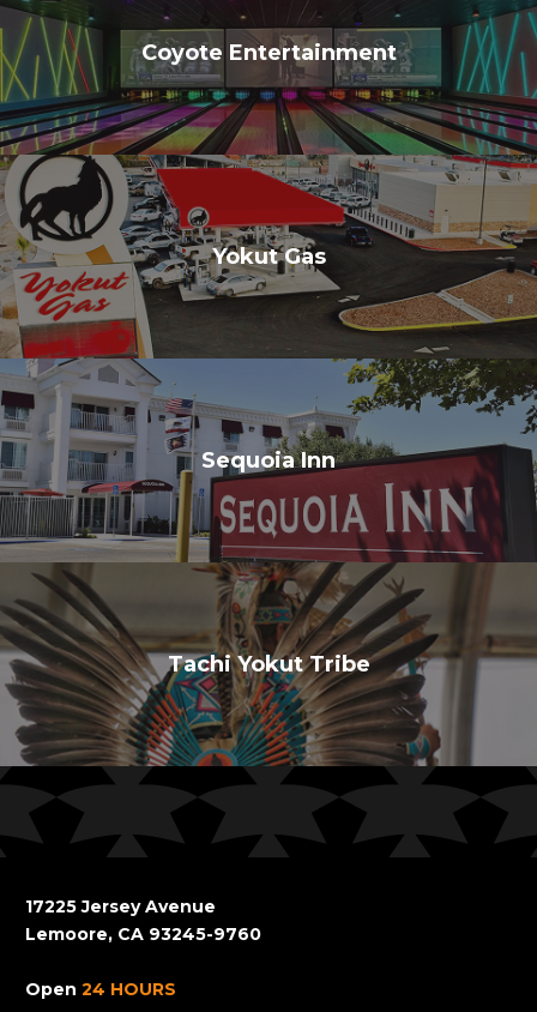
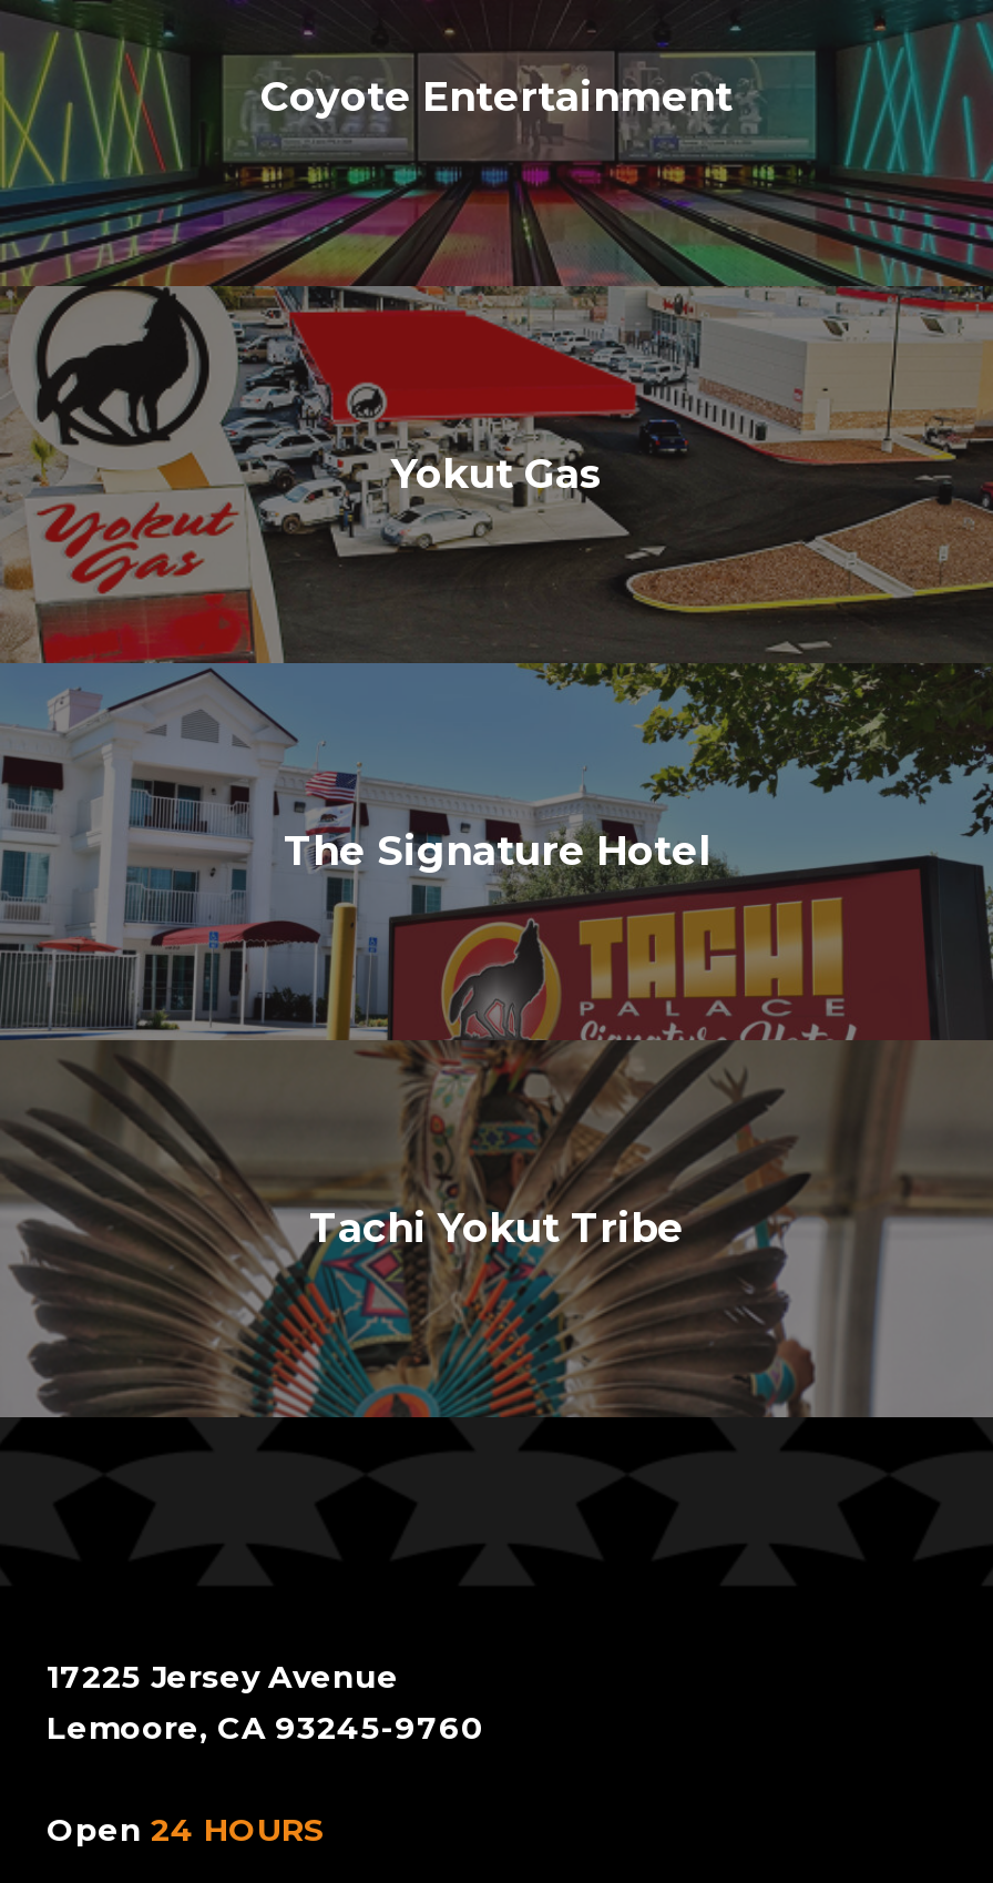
[4,357,533,562] [image] | Sequoia Inn -> [7,663,986,1040] [image] | The Signature Hotel

